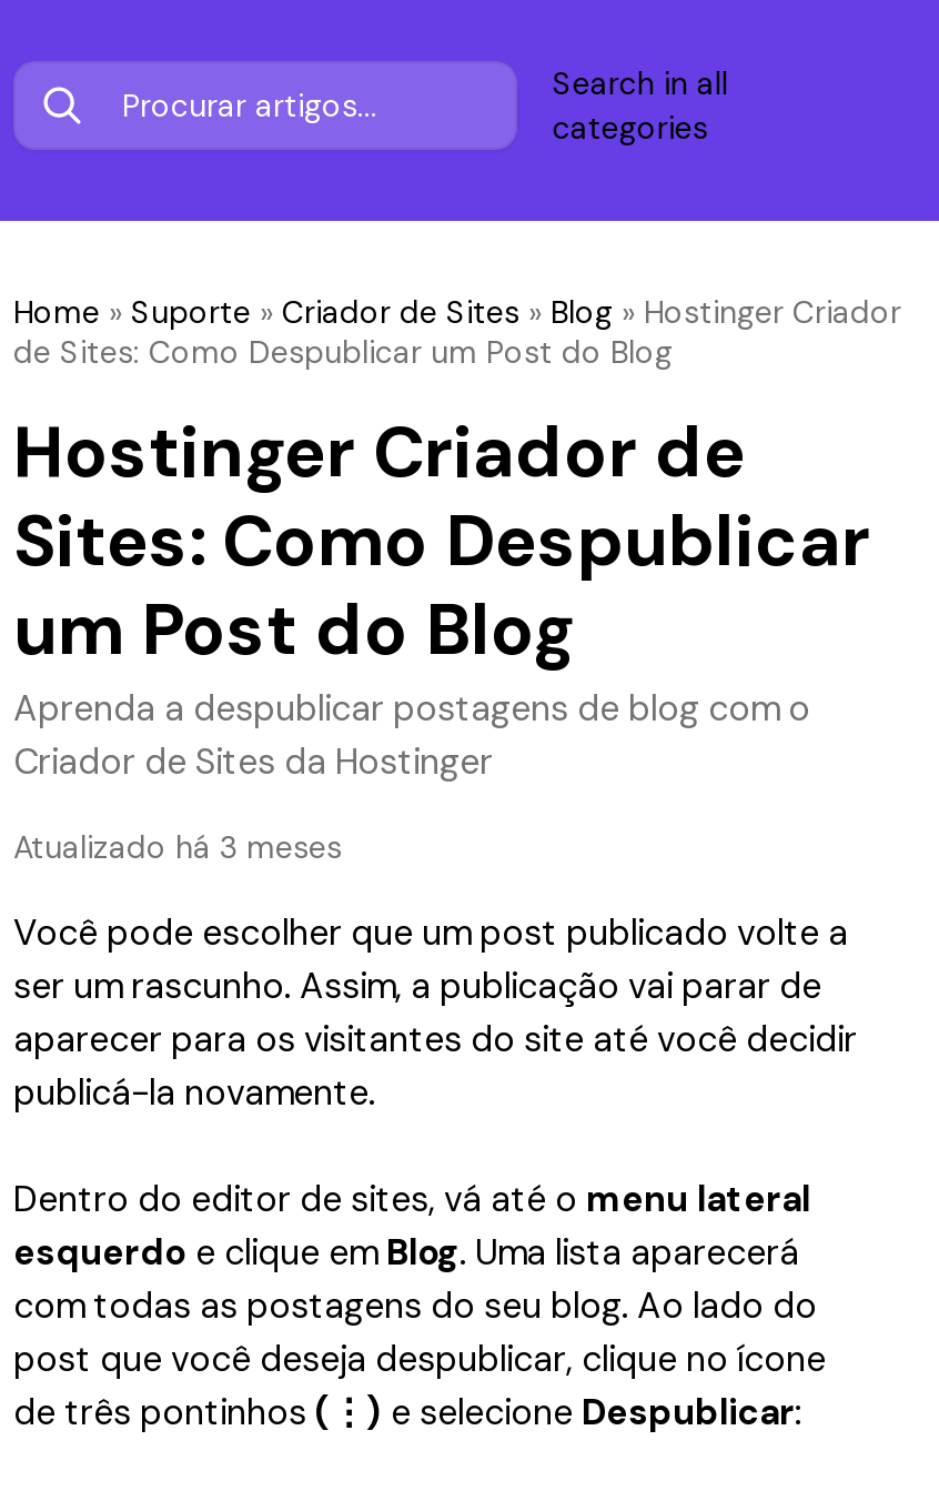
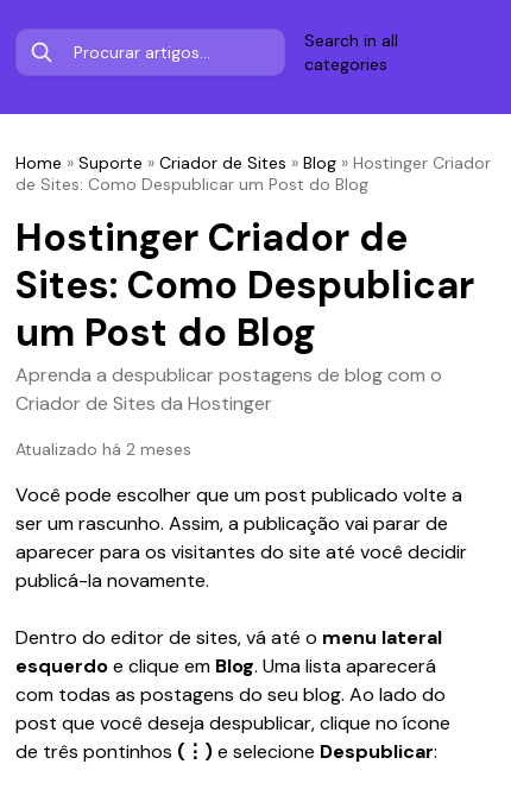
[13,827,342,867] Atualizado há 3 meses -> [15,438,191,460] Atualizado há 2 meses

